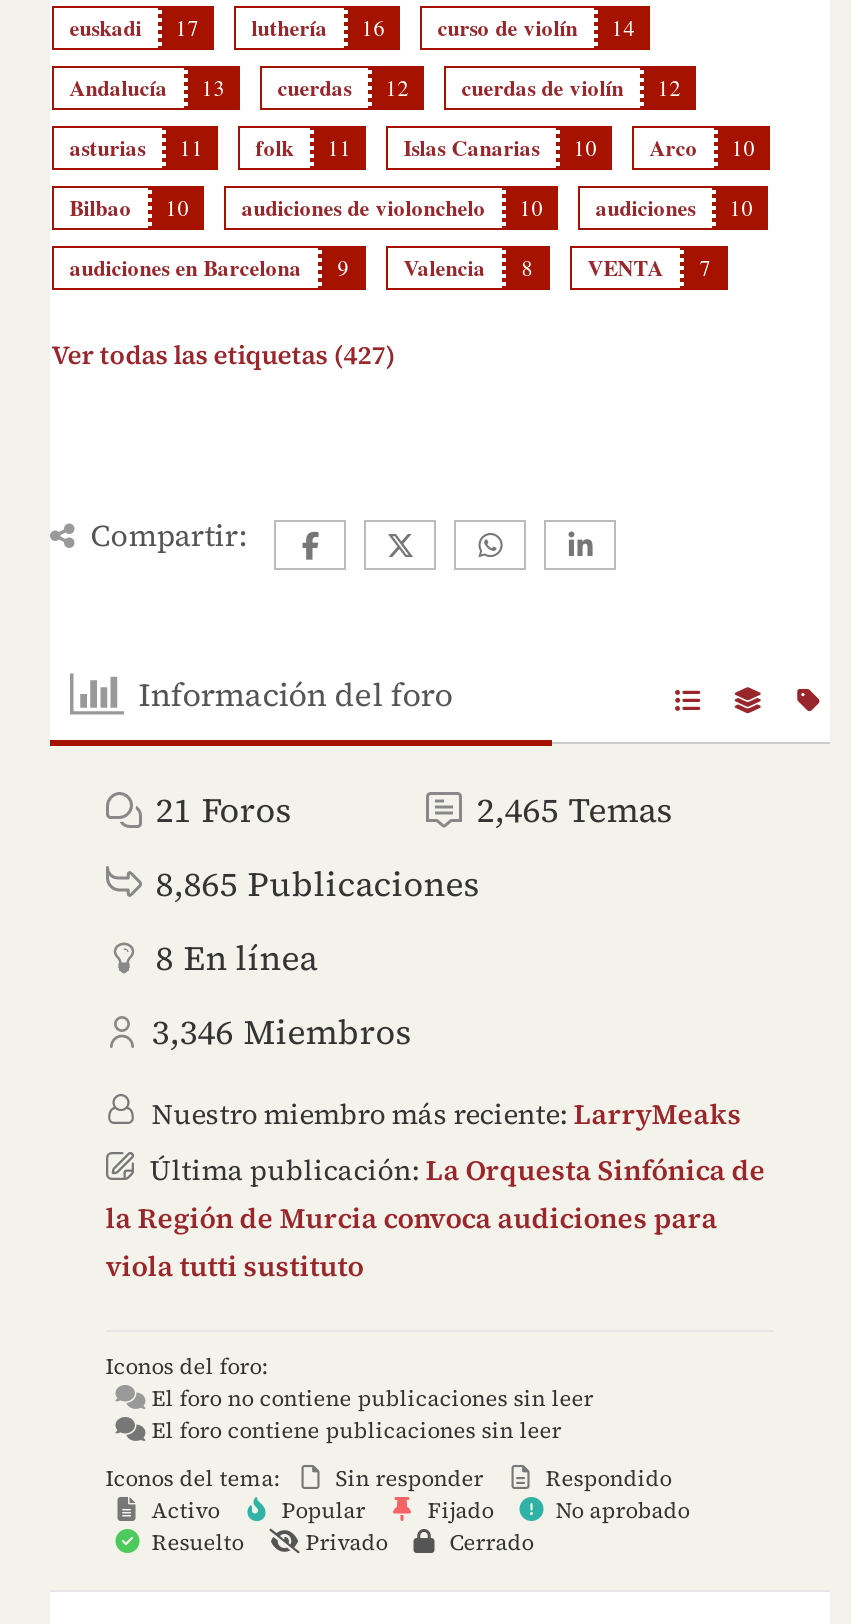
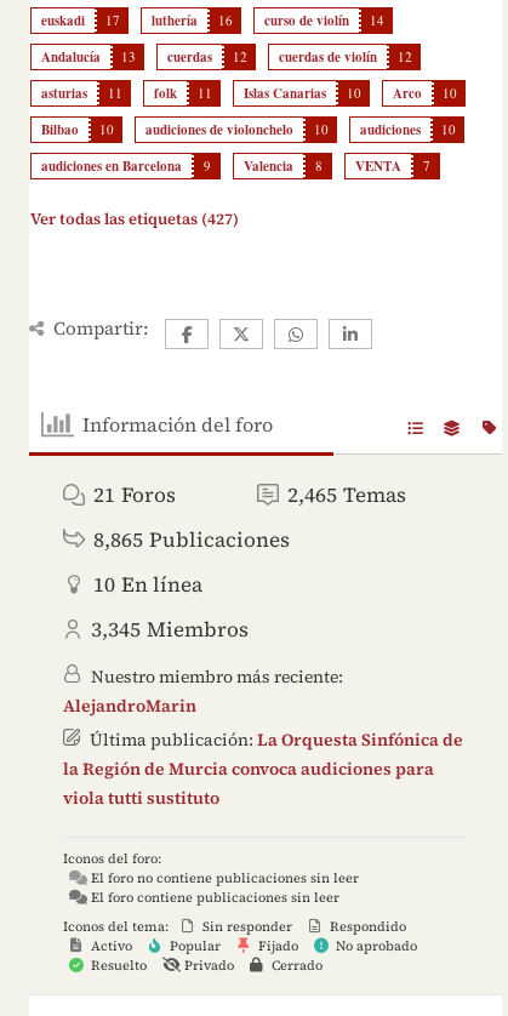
[156,933,318,981] 8 En línea -> [93,569,202,598] 10 En línea
[152,1007,412,1055] 3,346 Miembros -> [91,614,248,643] 3,345 Miembros
[146,1093,742,1133] Nuestro miembro más reciente: LarryMeaks -> [63,664,343,717] Nuestro miembro más reciente: | AlejandroMarin

